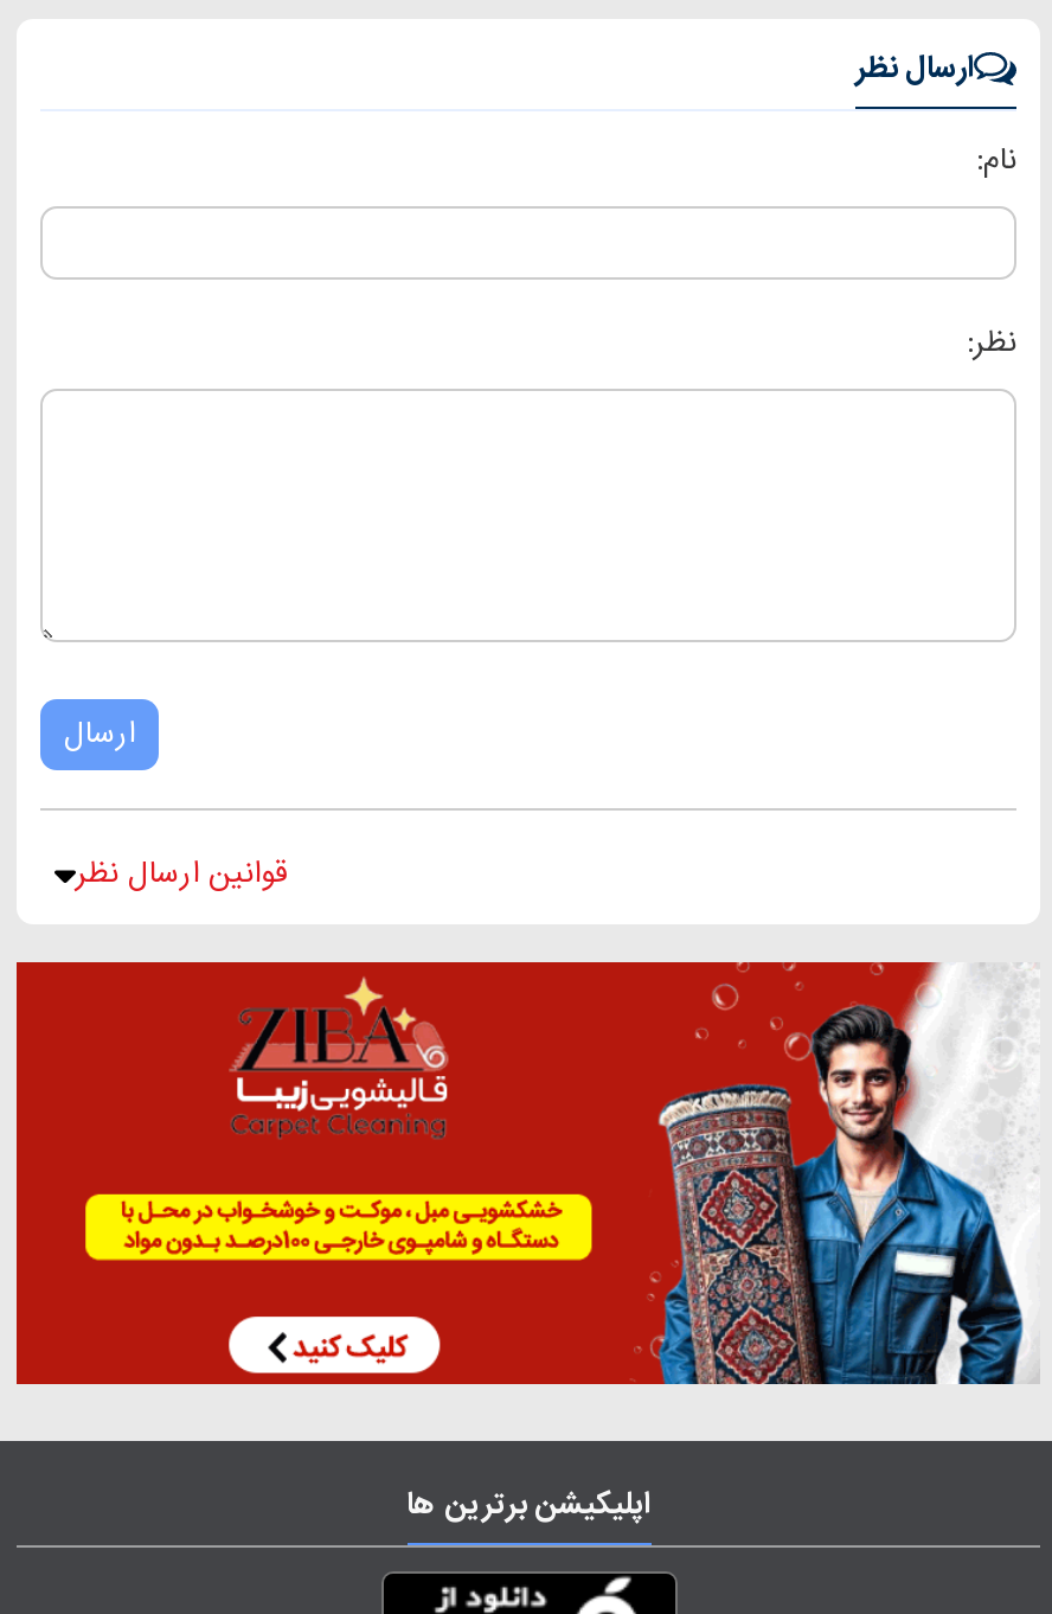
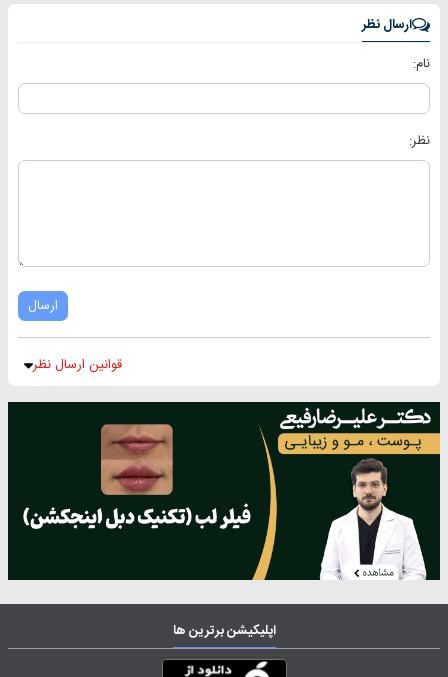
[14,960,1040,1386] [image] -> [7,401,441,581] [image]

